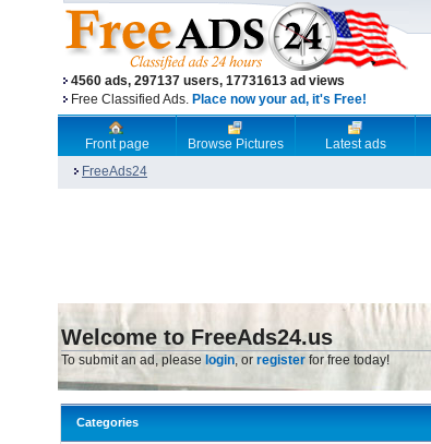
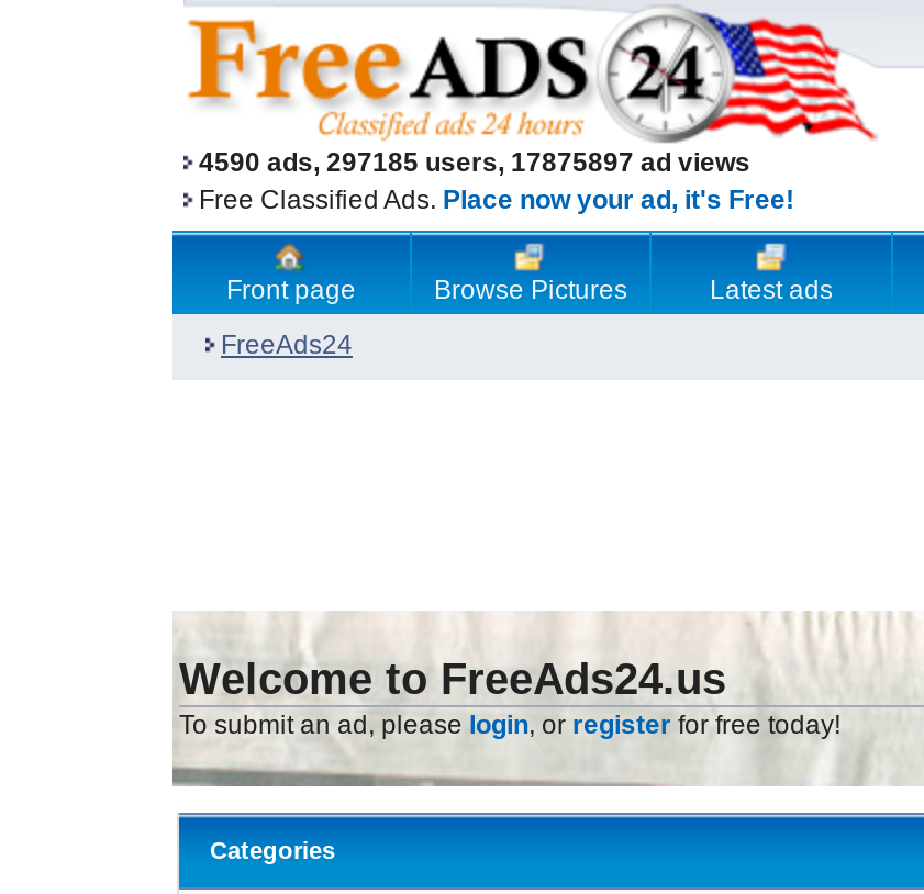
[71,73,345,88] 4560 ads, 297137 users, 17731613 ad views -> [199,147,750,178] 4590 ads, 297185 users, 17875897 ad views

